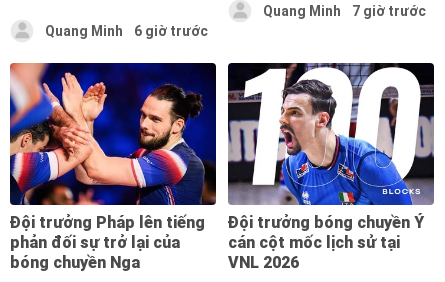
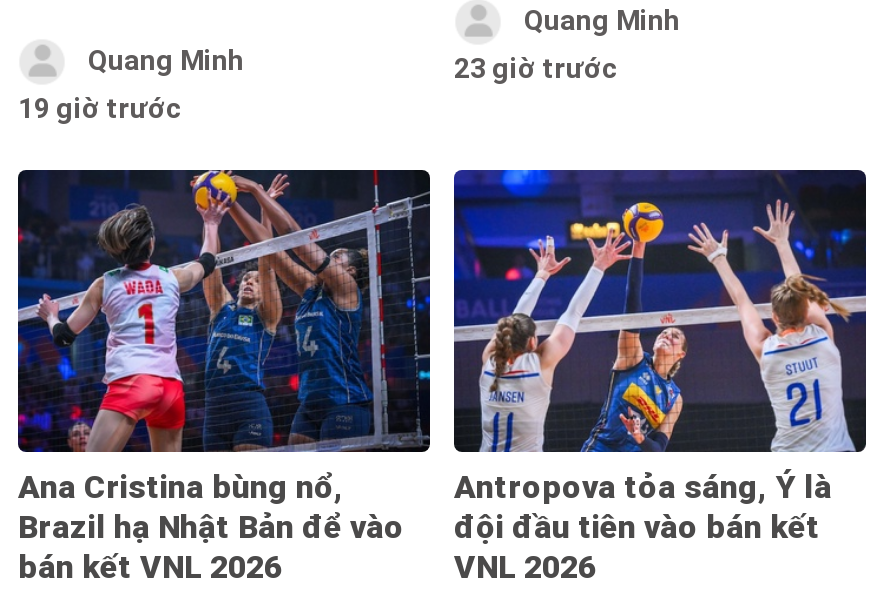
[352,3,426,19] 7 giờ trước -> [454,52,618,84] 23 giờ trước
[134,23,208,39] 6 giờ trước -> [18,92,182,124] 19 giờ trước
[9,62,216,272] [image] | Đội trưởng Pháp lên tiếng | phản đối sự trở lại của | bóng chuyền Nga -> [16,168,432,587] [image] | Ana Cristina bùng nổ, | Brazil hạ Nhật Bản để vào | bán kết VNL 2026
[227,62,434,252] [image] | Đội trưởng bóng chuyền Ý | cán cột mốc lịch sử tại -> [452,168,866,547] [image] | Antropova tỏa sáng, Ý là | đội đầu tiên vào bán kết

